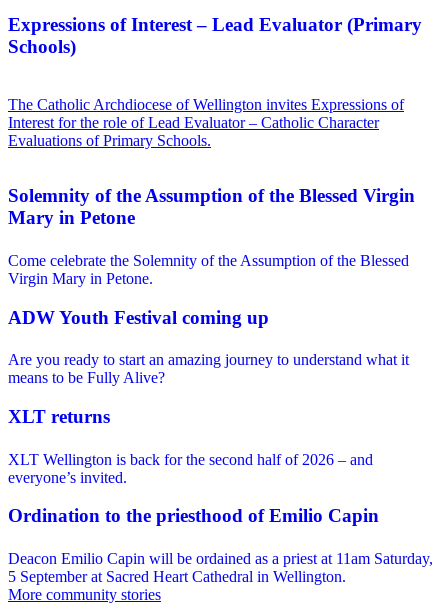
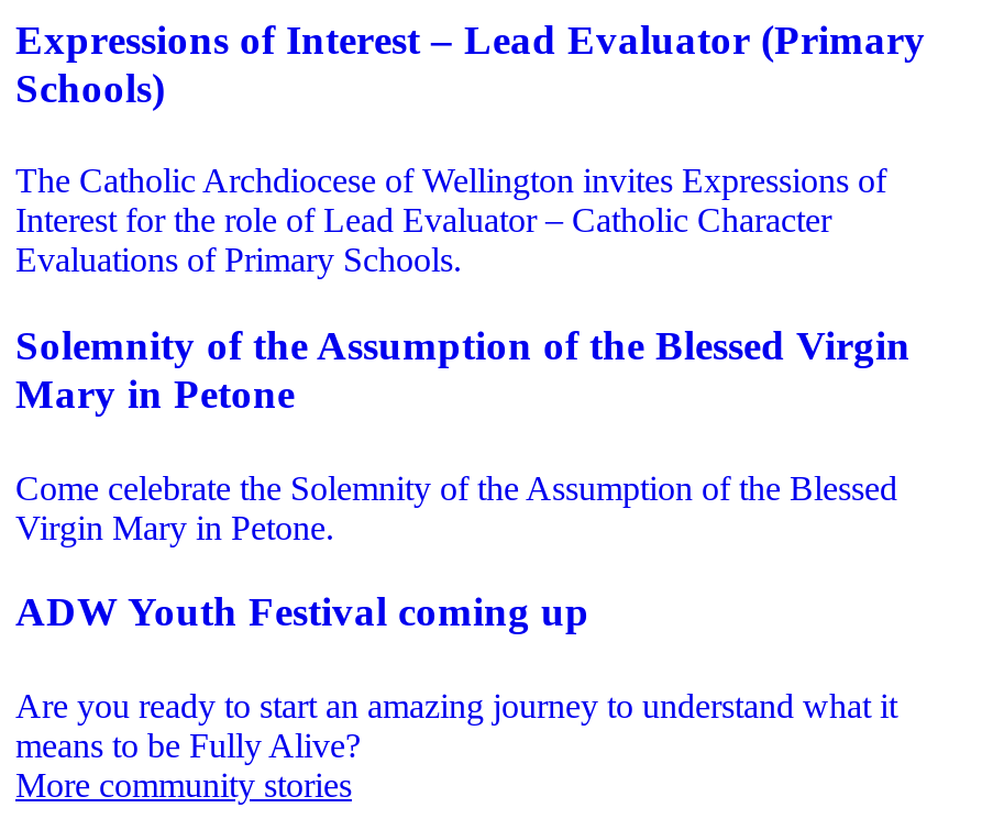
[8,406,433,585] XLT returns | XLT Wellington is back for the second half of 2026 – and | everyone’s invited. | Ordination to the priesthood of Emilio Capin | Deacon Emilio Capin will be ordained as a priest at 11am Saturday, | 5 September at Sacred Heart Cathedral in Wellington. -> none

